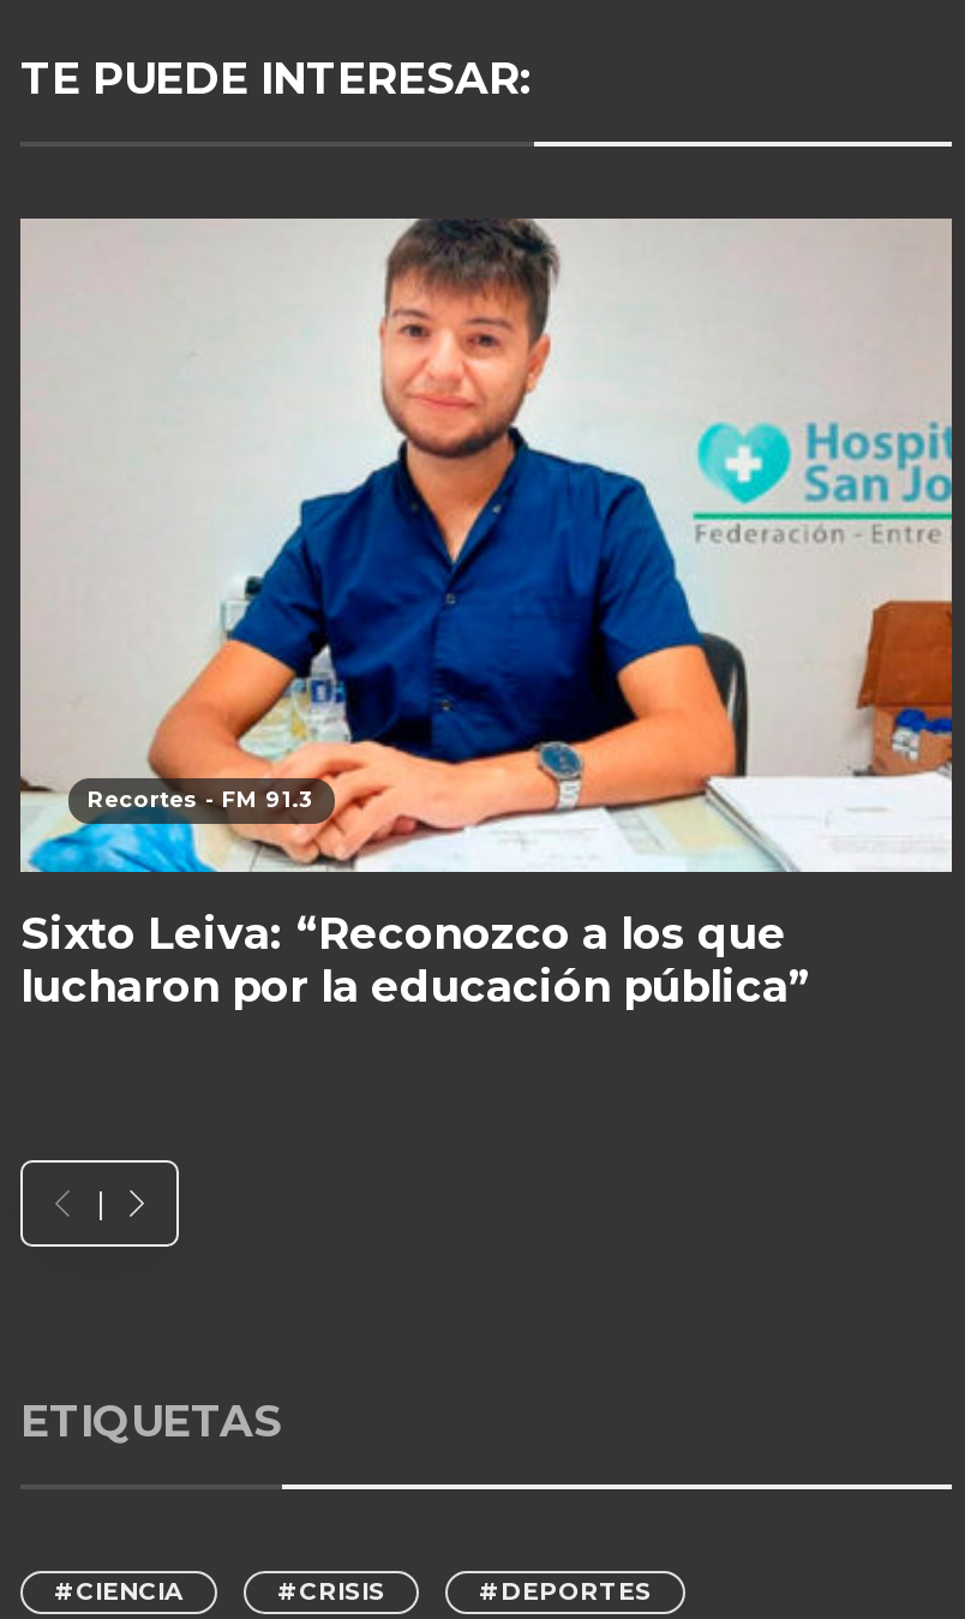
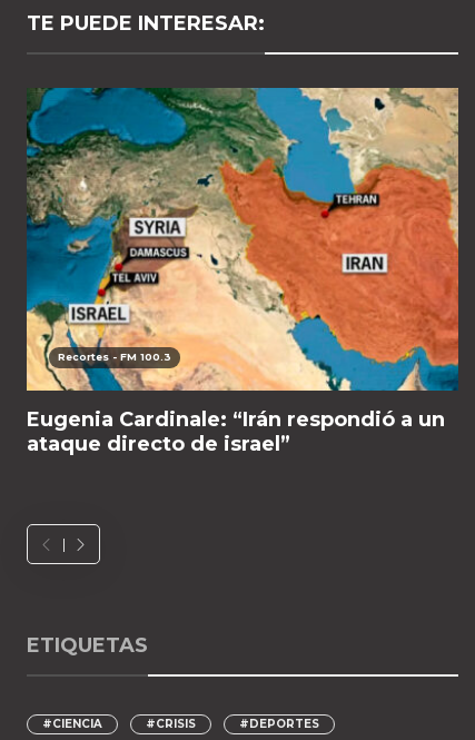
[18,216,954,874] [image] | Recortes - FM 91.3 -> [26,87,459,392] [image] | Recortes - FM 100.3
[20,907,810,1013] Sixto Leiva: “Reconozco a los que | lucharon por la educación pública” -> [27,407,445,456] Eugenia Cardinale: “Irán respondió a un | ataque directo de israel”

